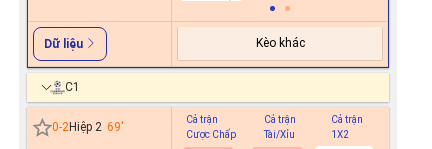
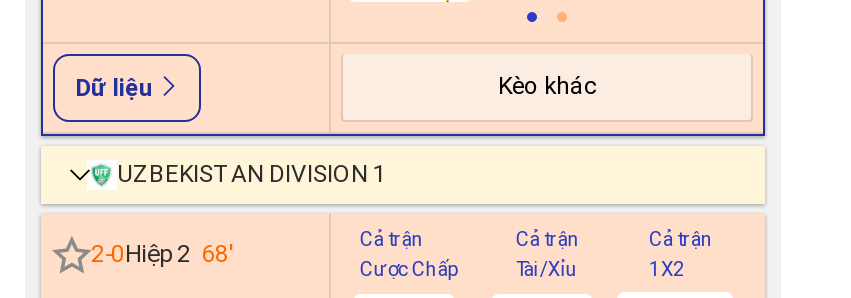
[65,80,80,94] C1 -> [117,160,387,188] UZBEKISTAN DIVISION 1
[52,120,124,134] 0-2Hiệp 2 69' -> [91,240,235,268] 2-0Hiệp 2 68'

